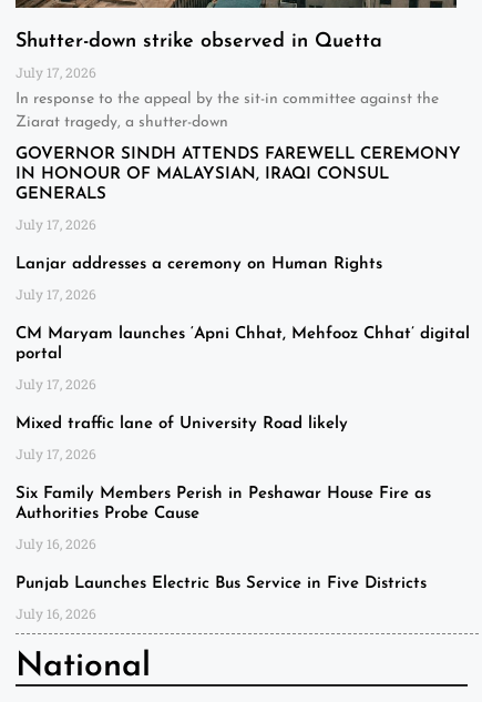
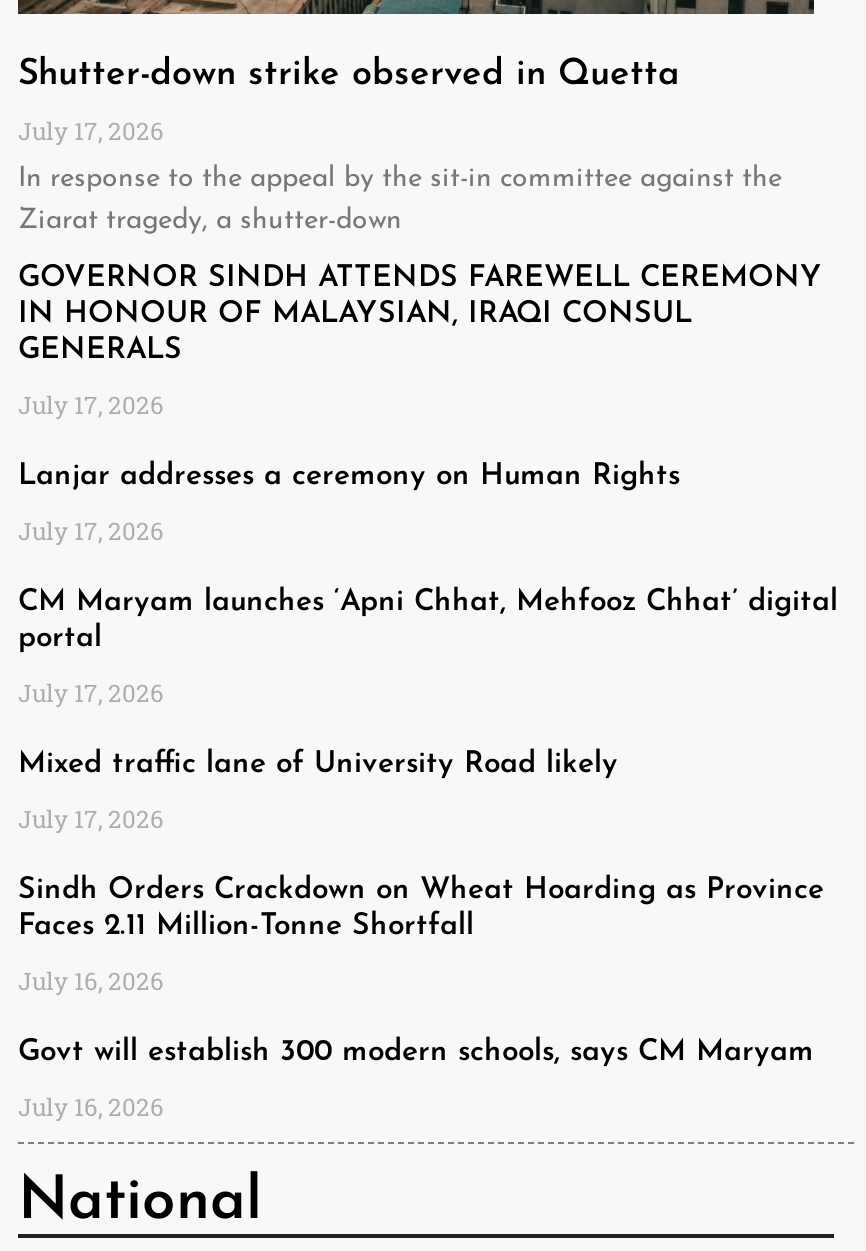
[16,486,431,523] Six Family Members Perish in Peshawar House Fire as | Authorities Probe Cause -> [18,876,824,942] Sindh Orders Crackdown on Wheat Hoarding as Province | Faces 2.11 Million-Tonne Shortfall
[16,576,427,592] Punjab Launches Electric Bus Service in Five Districts -> [18,1038,814,1068] Govt will establish 300 modern schools, says CM Maryam

